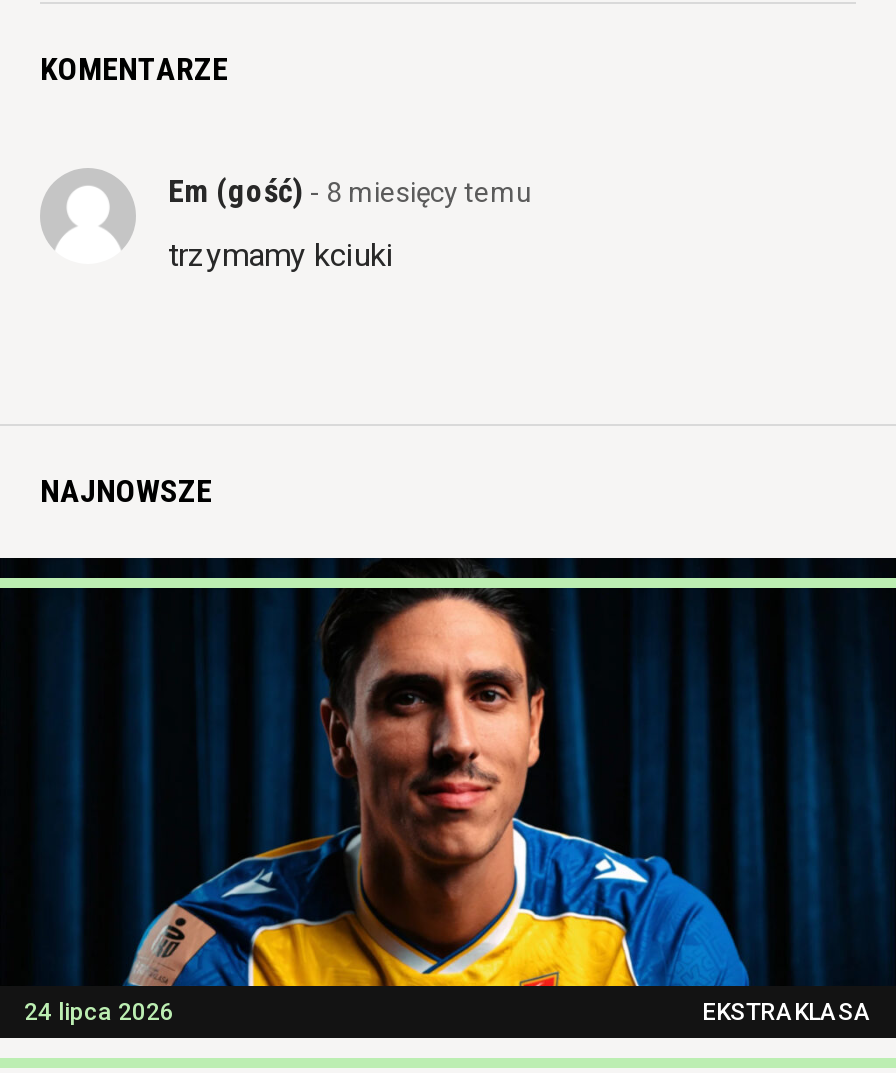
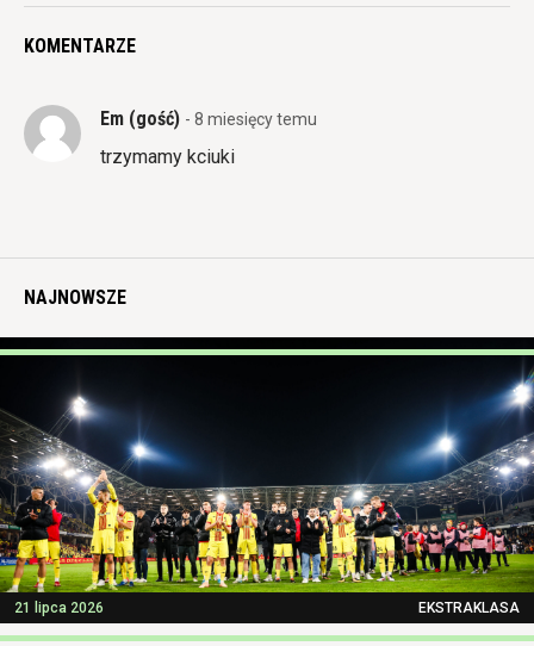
[6,558,890,1026] [image] | 24 lipca 2026 -> [4,337,530,616] [image] | 21 lipca 2026

